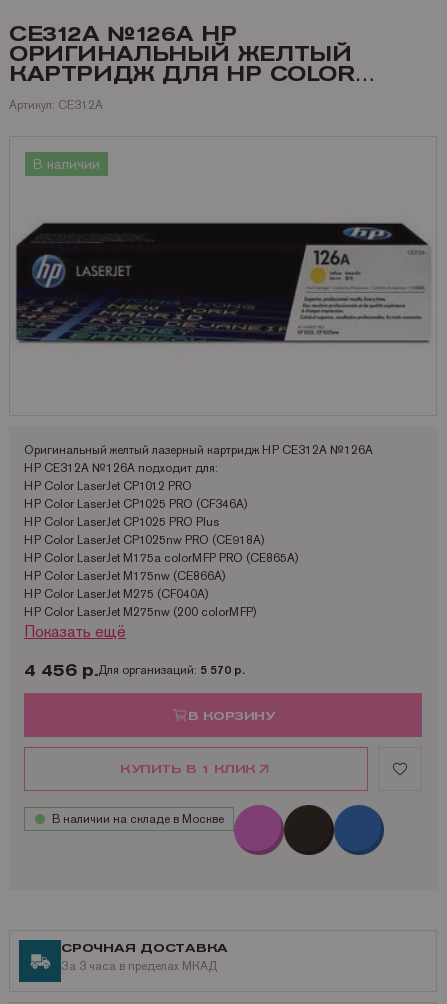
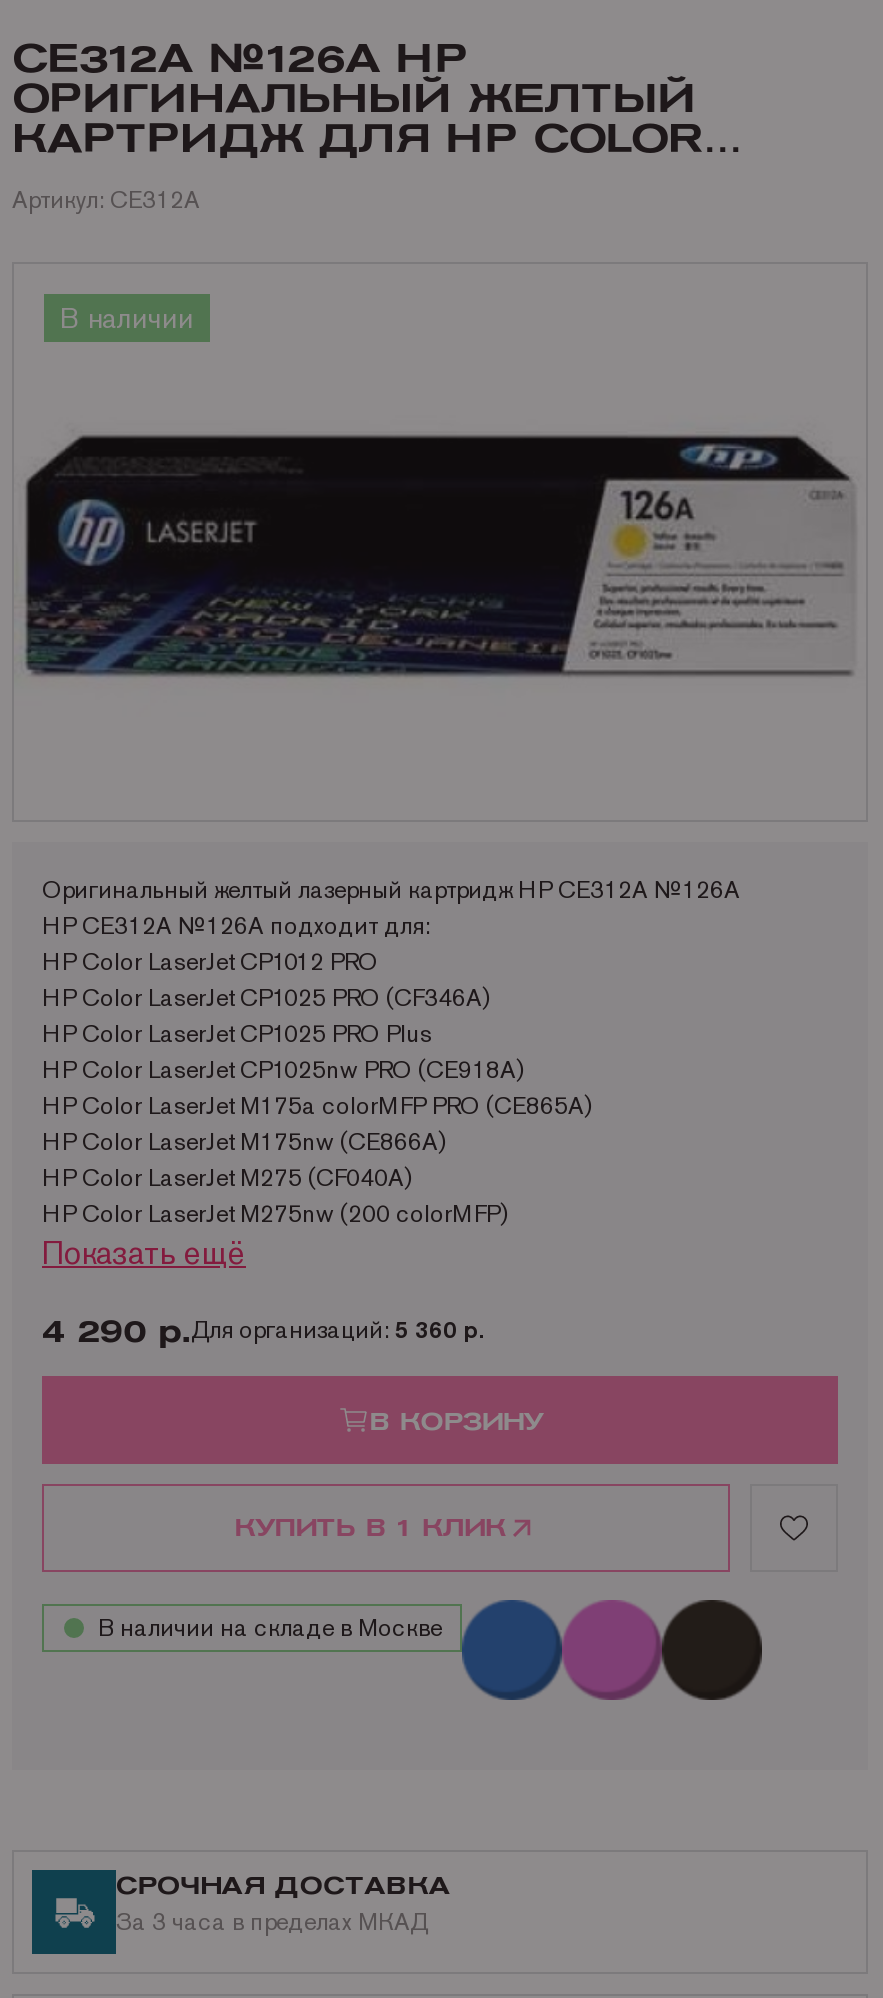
[24,660,245,680] 4 456 р.Для организаций: 5 570 р. -> [42,1310,485,1350] 4 290 р.Для организаций: 5 360 р.
[233,804,385,856] [image] -> [460,1598,764,1702] [image]

